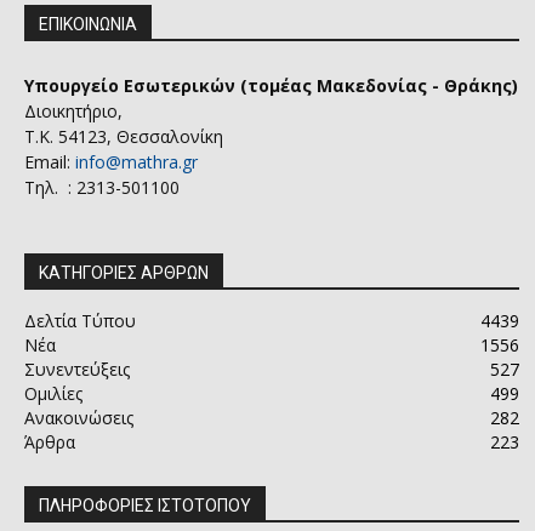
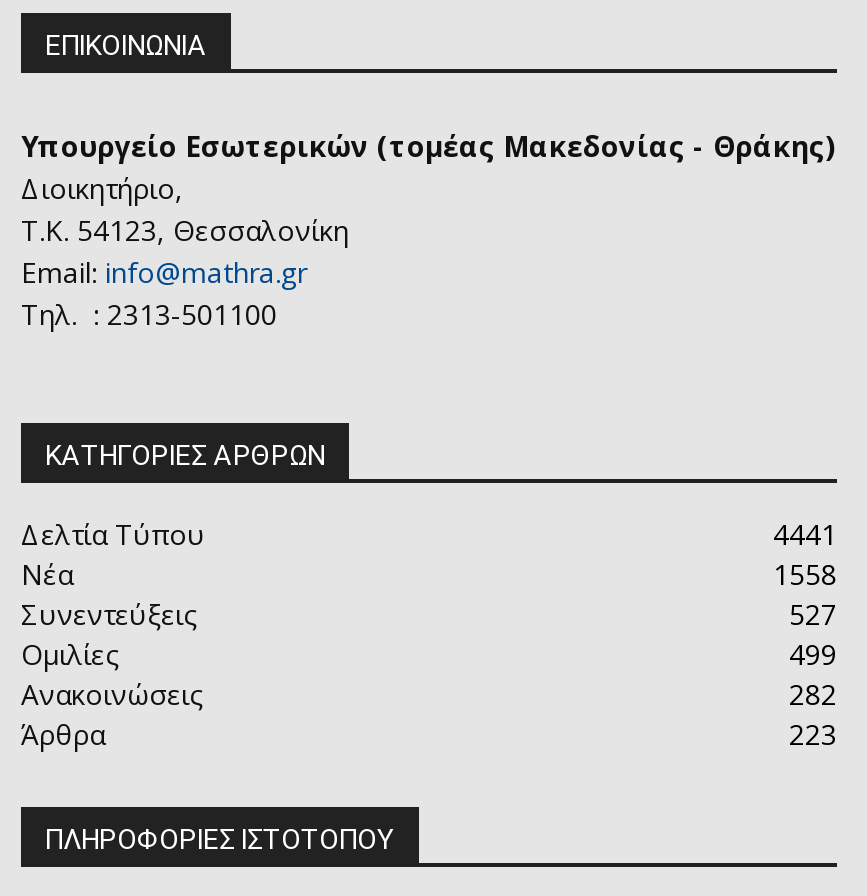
[480,309,519,332] 4439 -> [773,515,837,553] 4441
[480,333,519,356] 1556 -> [773,555,837,593] 1558

